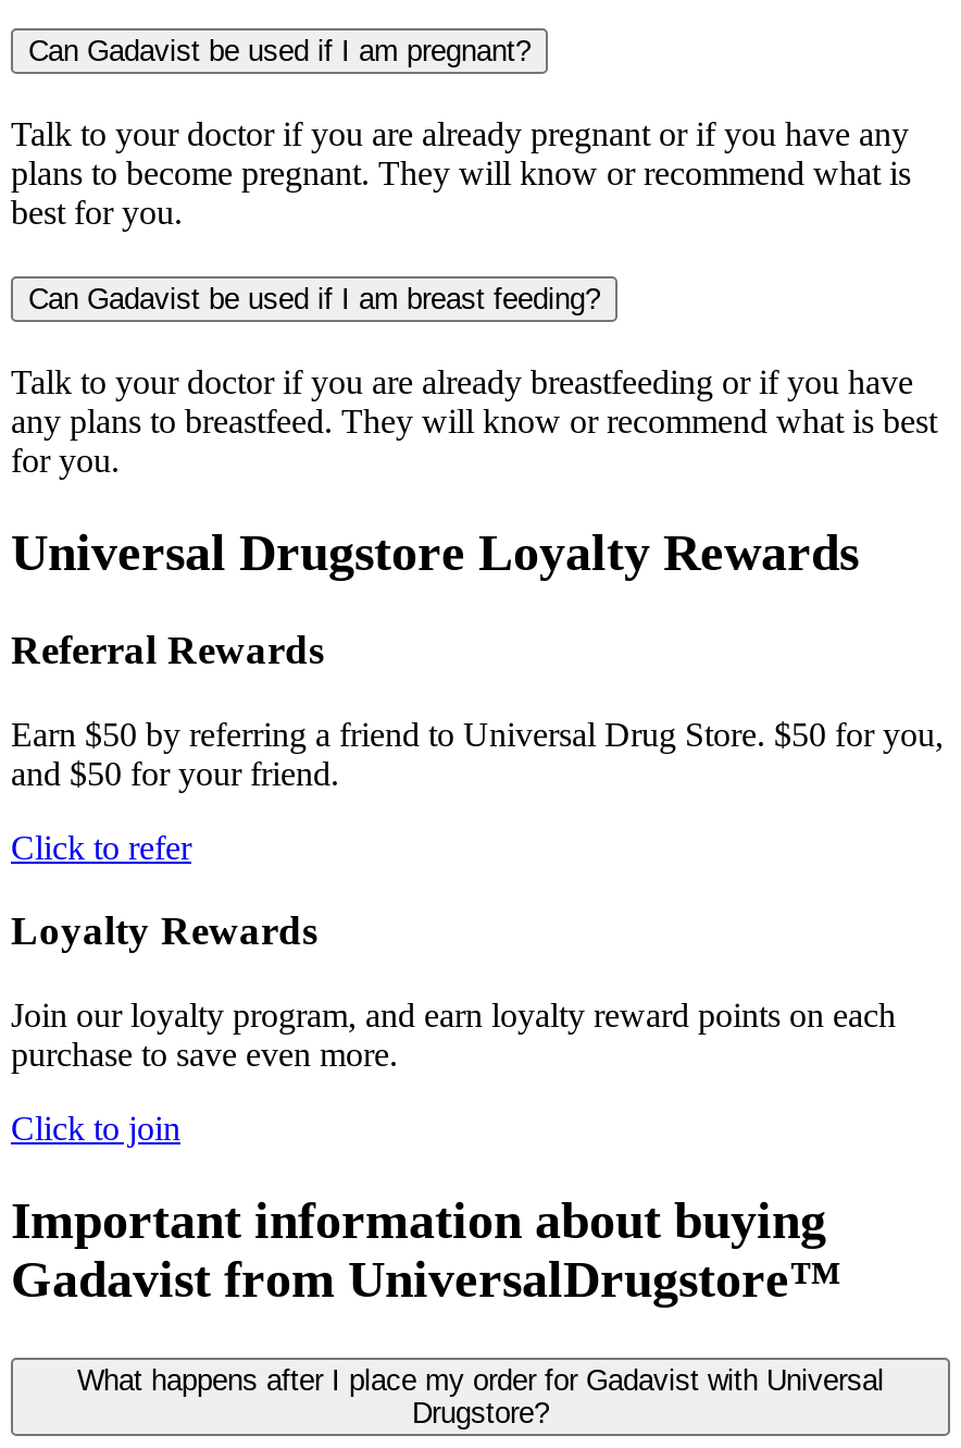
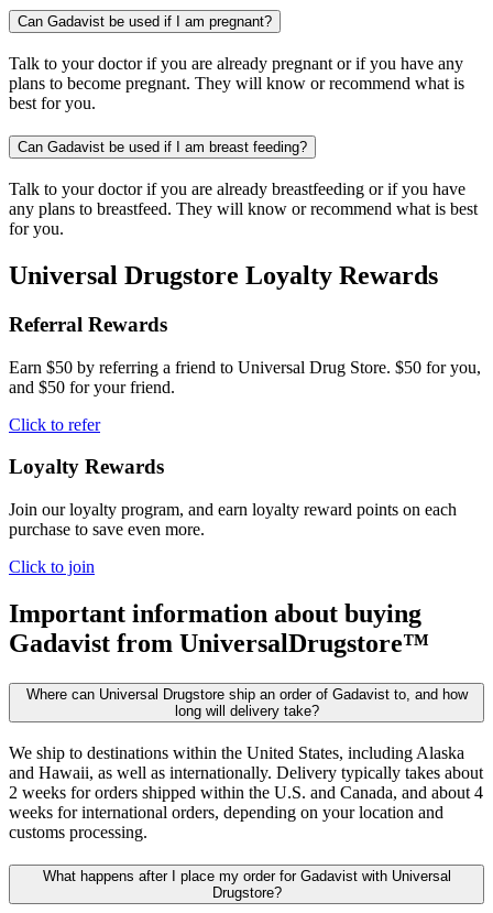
none -> [9,686,483,841] Where can Universal Drugstore ship an order of Gadavist to, and how | long will delivery take? | We ship to destinations within the United States, including Alaska | and Hawaii, as well as internationally. Delivery typically takes about | 2 weeks for orders shipped within the U.S. and Canada, and about 4 | weeks for international orders, depending on your location and | customs processing.

